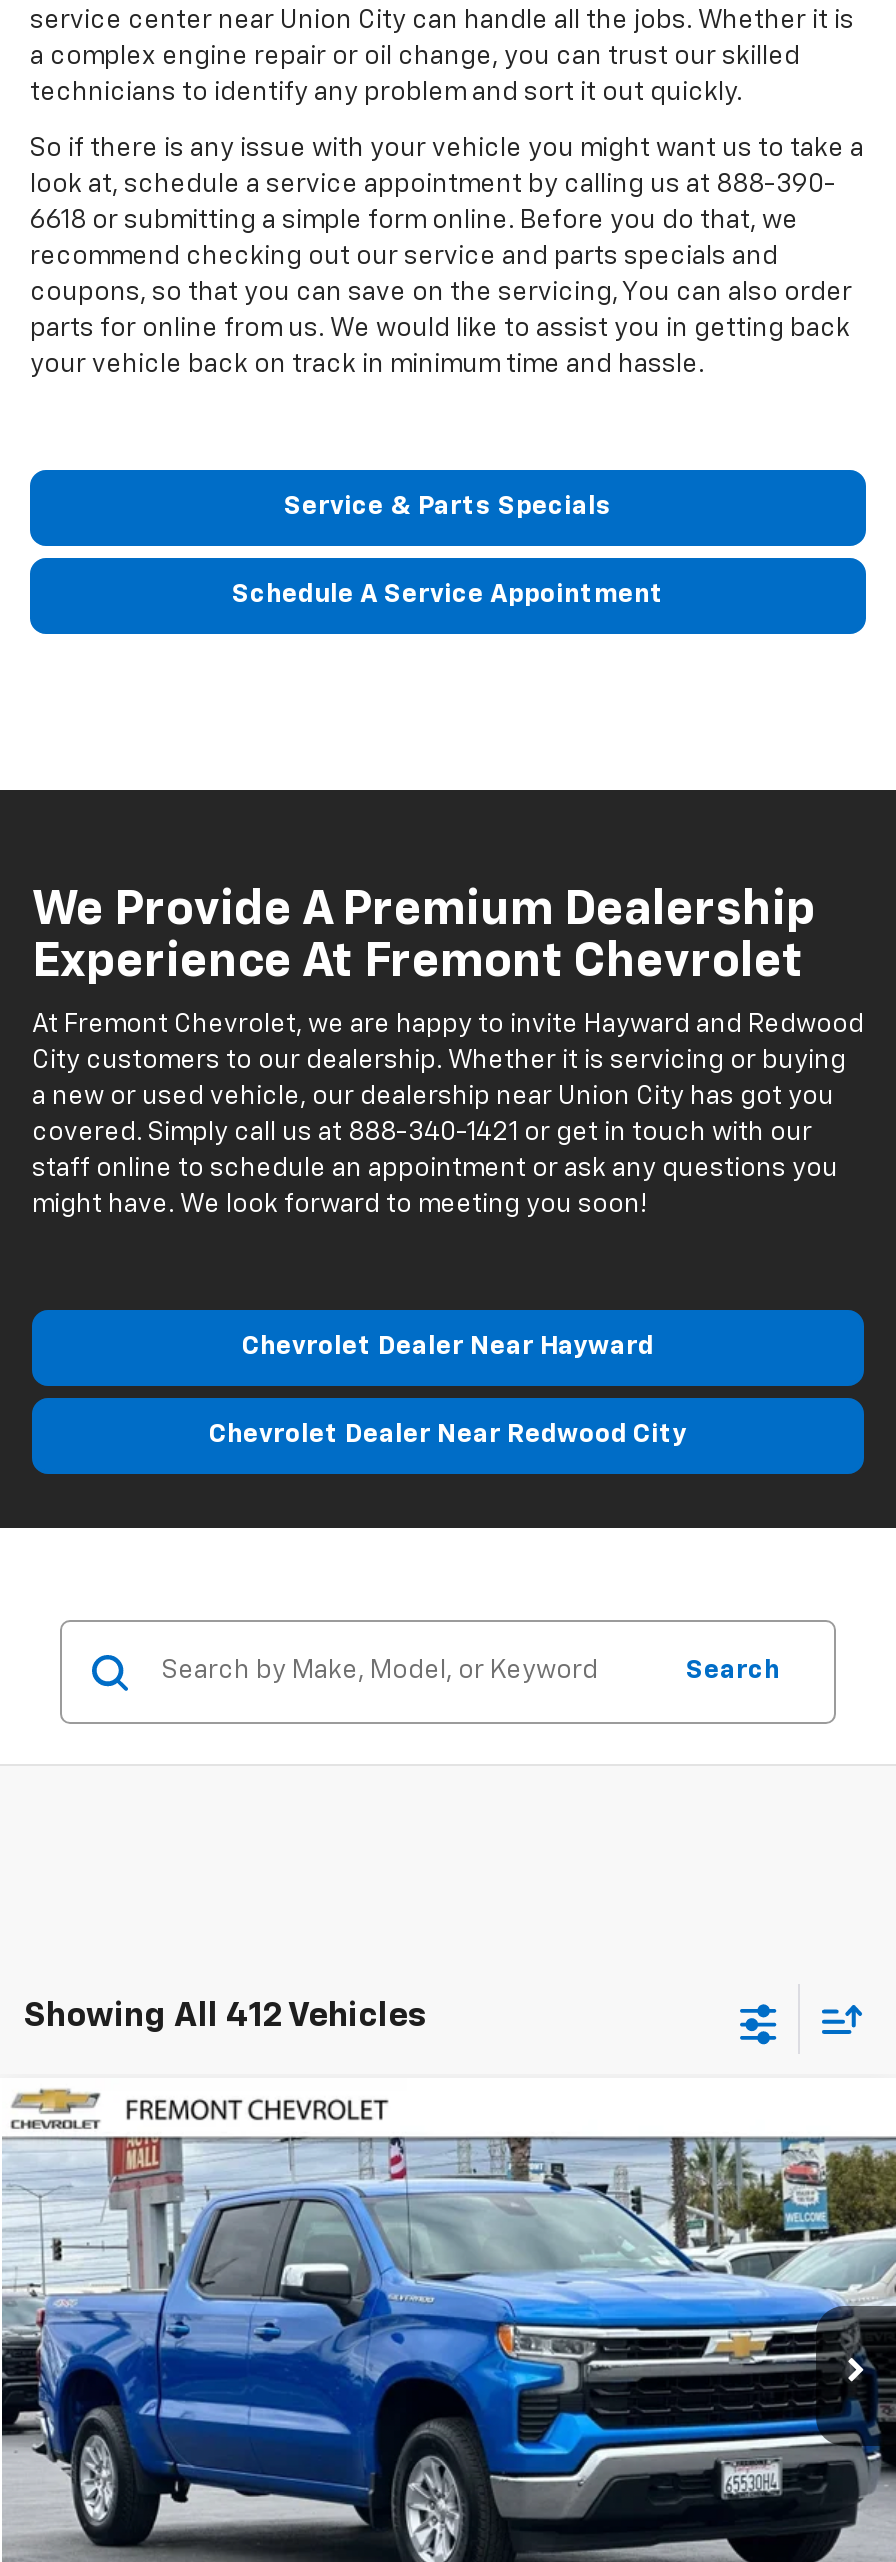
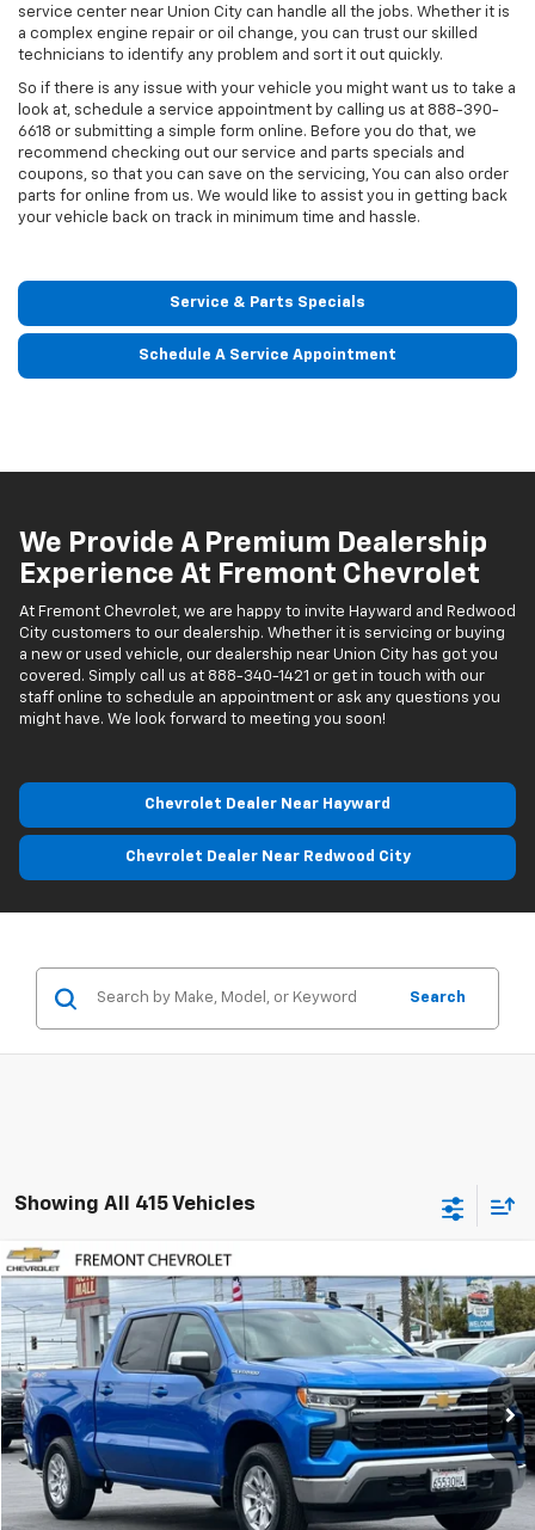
[24,2000,428,2034] Showing All 412 Vehicles -> [14,1194,256,1215] Showing All 415 Vehicles

